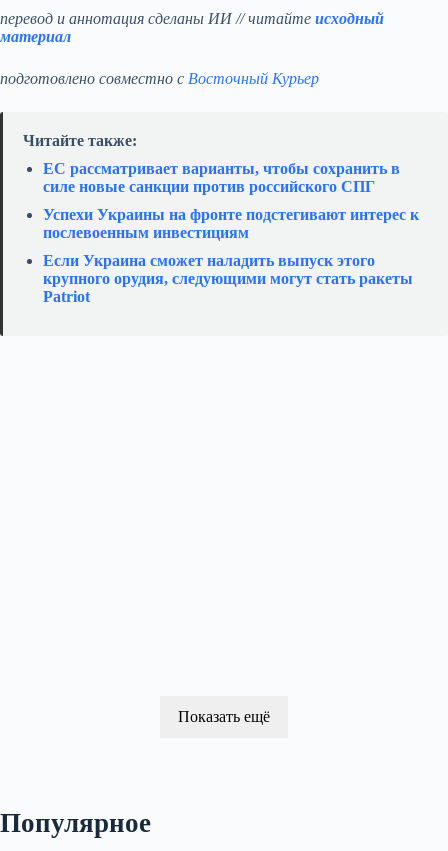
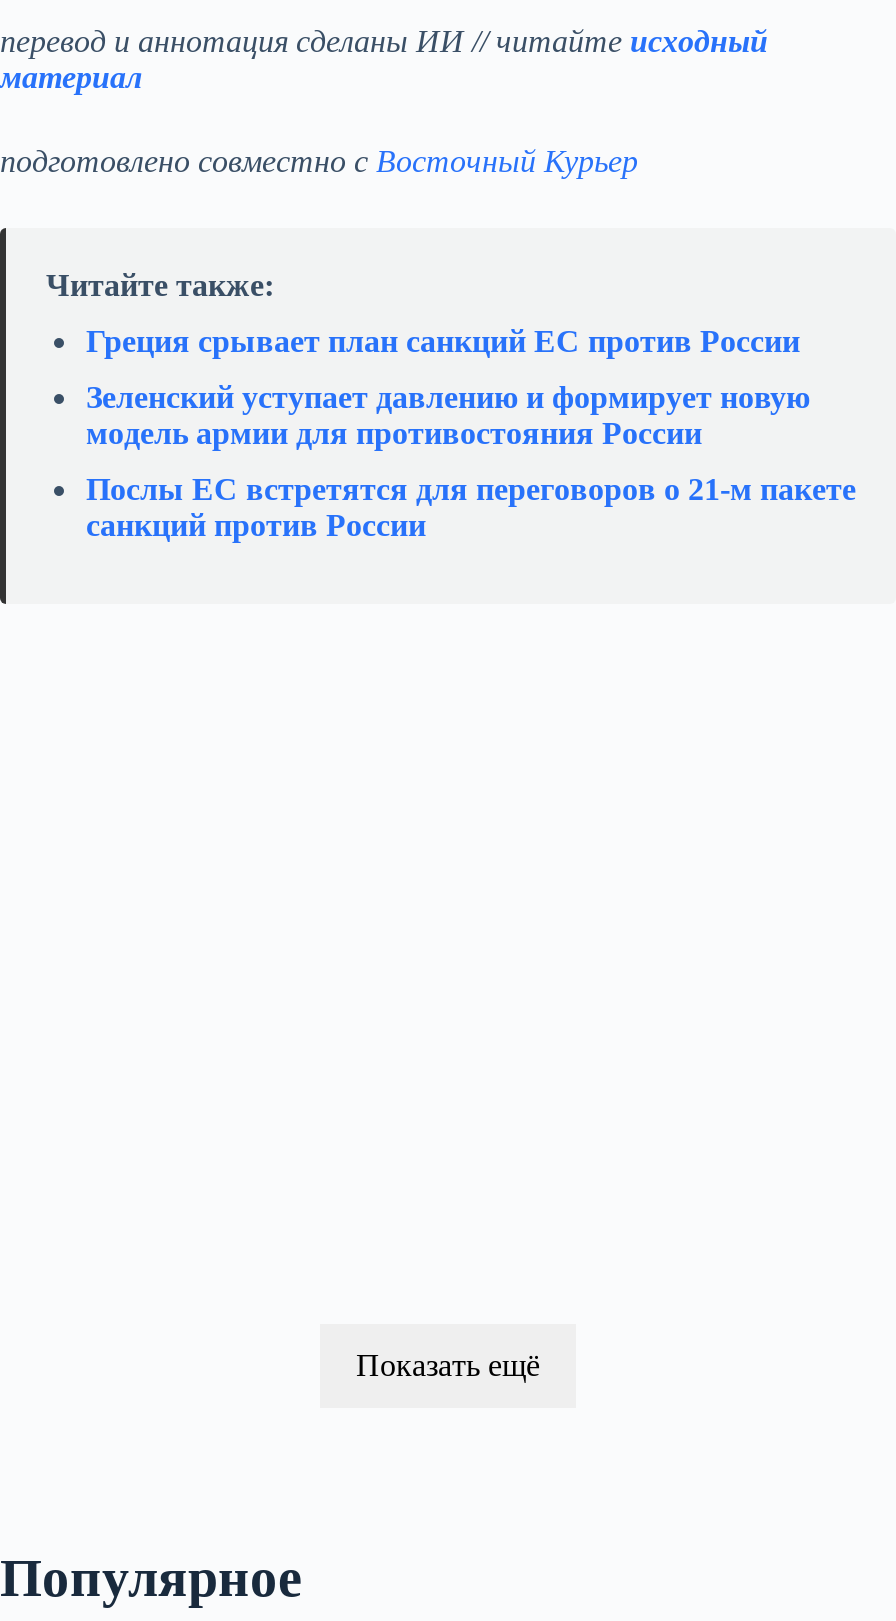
[43,160,400,195] ЕС рассматривает варианты, чтобы сохранить в | силе новые санкции против российского СПГ -> [86,324,800,358] Греция срывает план санкций ЕС против России
[43,206,419,241] Успехи Украины на фронте подстегивают интерес к | послевоенным инвестициям -> [86,380,810,450] Зеленский уступает давлению и формирует новую | модель армии для противостояния России
[43,252,413,305] Если Украина сможет наладить выпуск этого | крупного орудия, следующими могут стать ракеты | Patriot -> [86,472,856,542] Послы ЕС встретятся для переговоров о 21-м пакете | санкций против России

